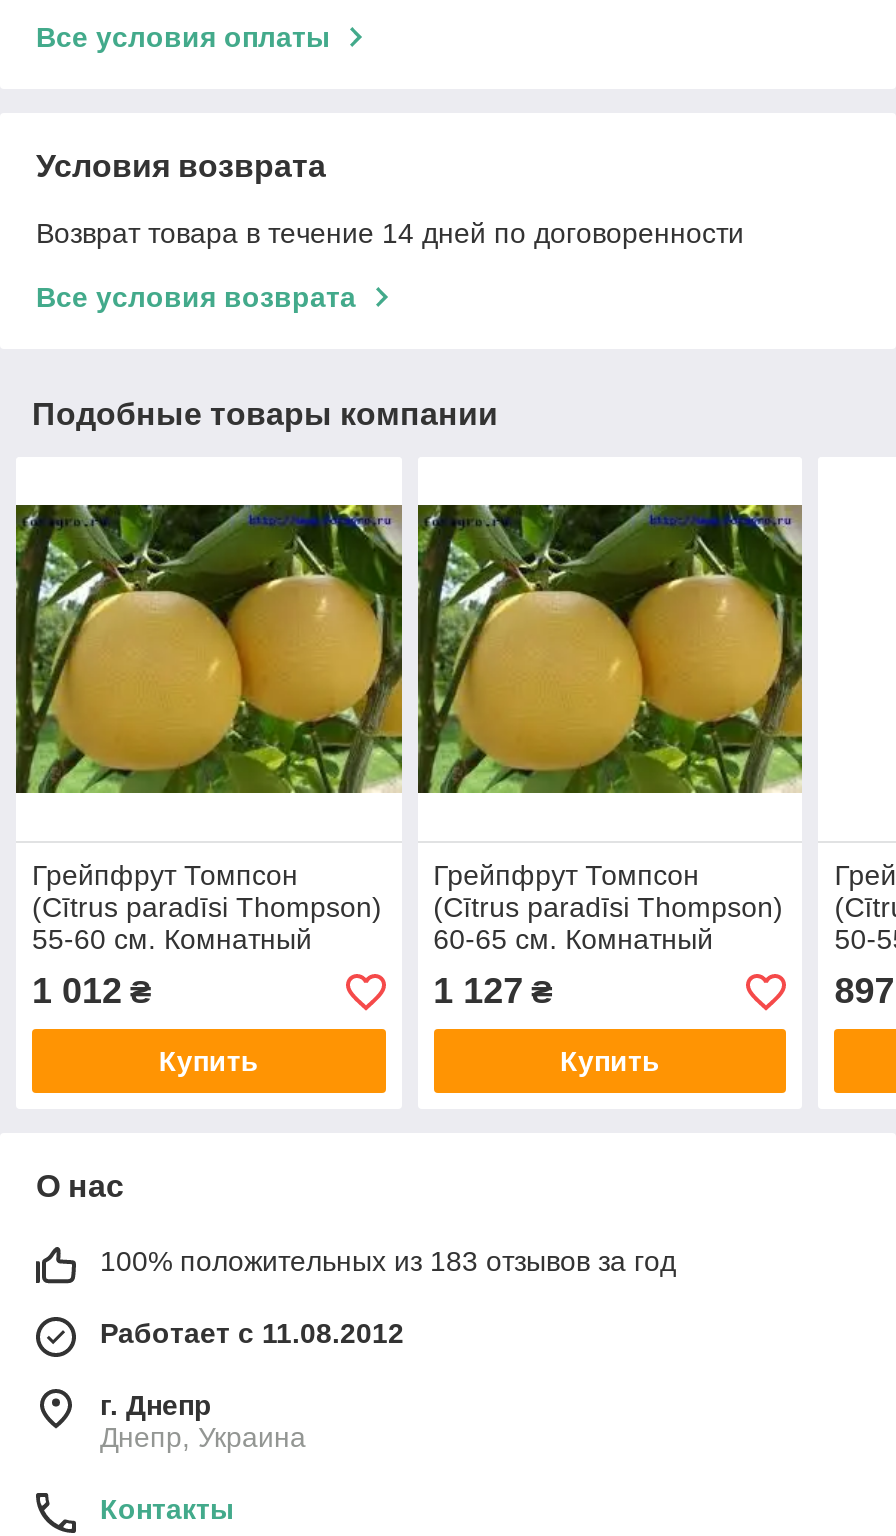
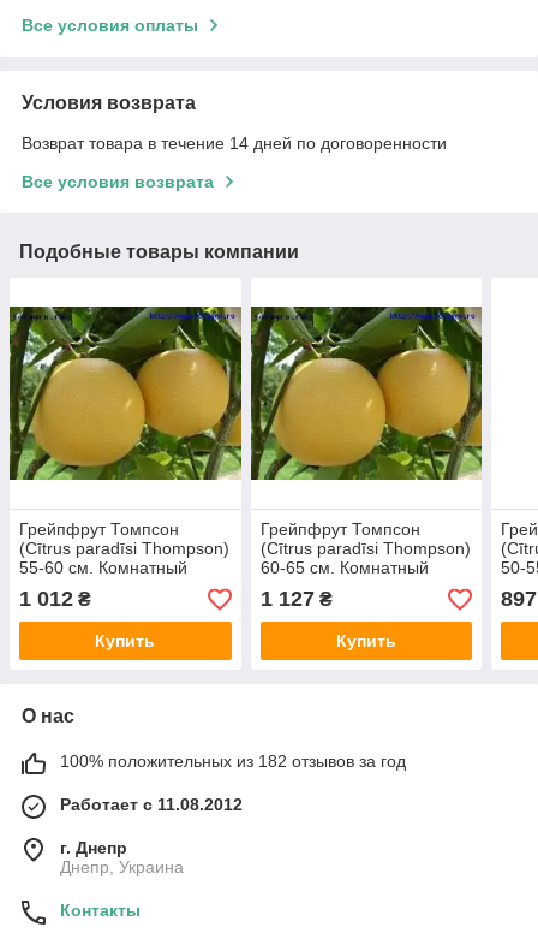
[100,1246,676,1278] 100% положительных из 183 отзывов за год -> [60,752,406,771] 100% положительных из 182 отзывов за год

